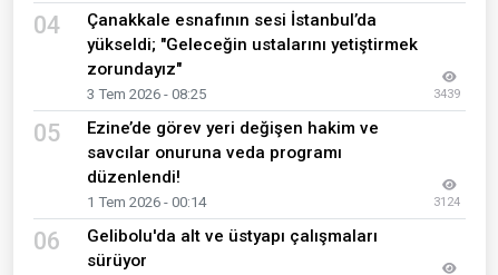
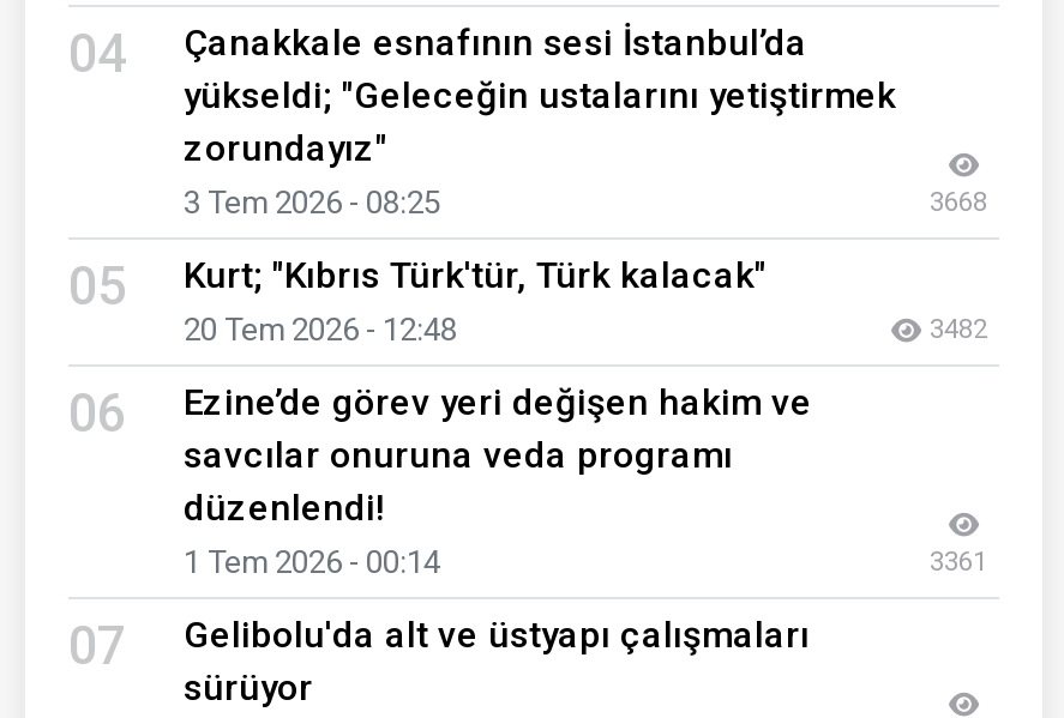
[433,87,460,102] 3439 -> [930,187,987,218] 3668
none -> [68,254,987,443] Kurt; "Kıbrıs Türk'tür, Türk kalacak" | 20 Tem 2026 - 12:48 | 3482 | 06
[433,195,460,210] 3124 -> [930,546,987,577] 3361
[33,226,378,255] 06 Gelibolu'da alt ve üstyapı çalışmaları -> [68,613,810,676] 07 Gelibolu'da alt ve üstyapı çalışmaları

